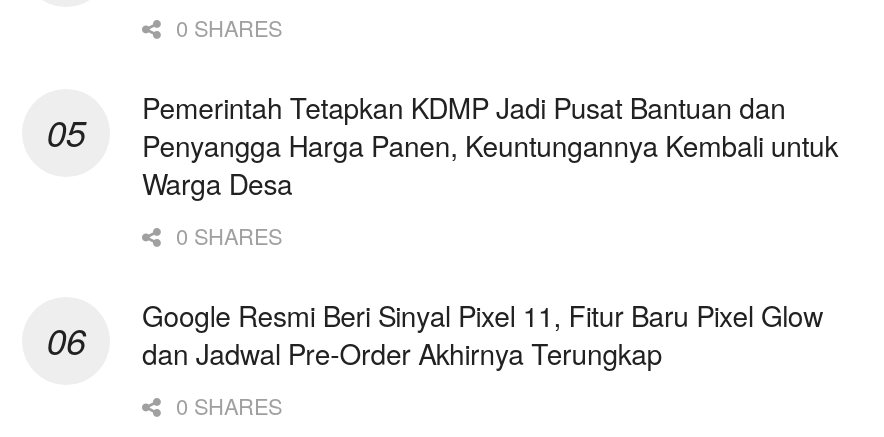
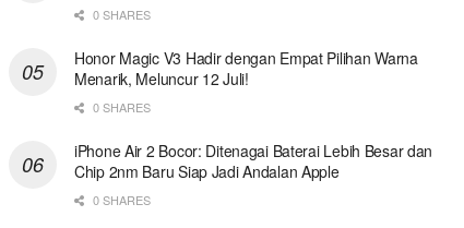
[142,87,838,203] Pemerintah Tetapkan KDMP Jadi Pusat Bantuan dan | Penyangga Harga Panen, Keuntungannya Kembali untuk | Warga Desa -> [74,47,418,90] Honor Magic V3 Hadir dengan Empat Pilihan Warna | Menarik, Meluncur 12 Juli!
[142,295,823,373] Google Resmi Beri Sinyal Pixel 11, Fitur Baru Pixel Glow | dan Jadwal Pre-Order Akhirnya Terungkap -> [74,140,433,183] iPhone Air 2 Bocor: Ditenagai Baterai Lebih Besar dan | Chip 2nm Baru Siap Jadi Andalan Apple

